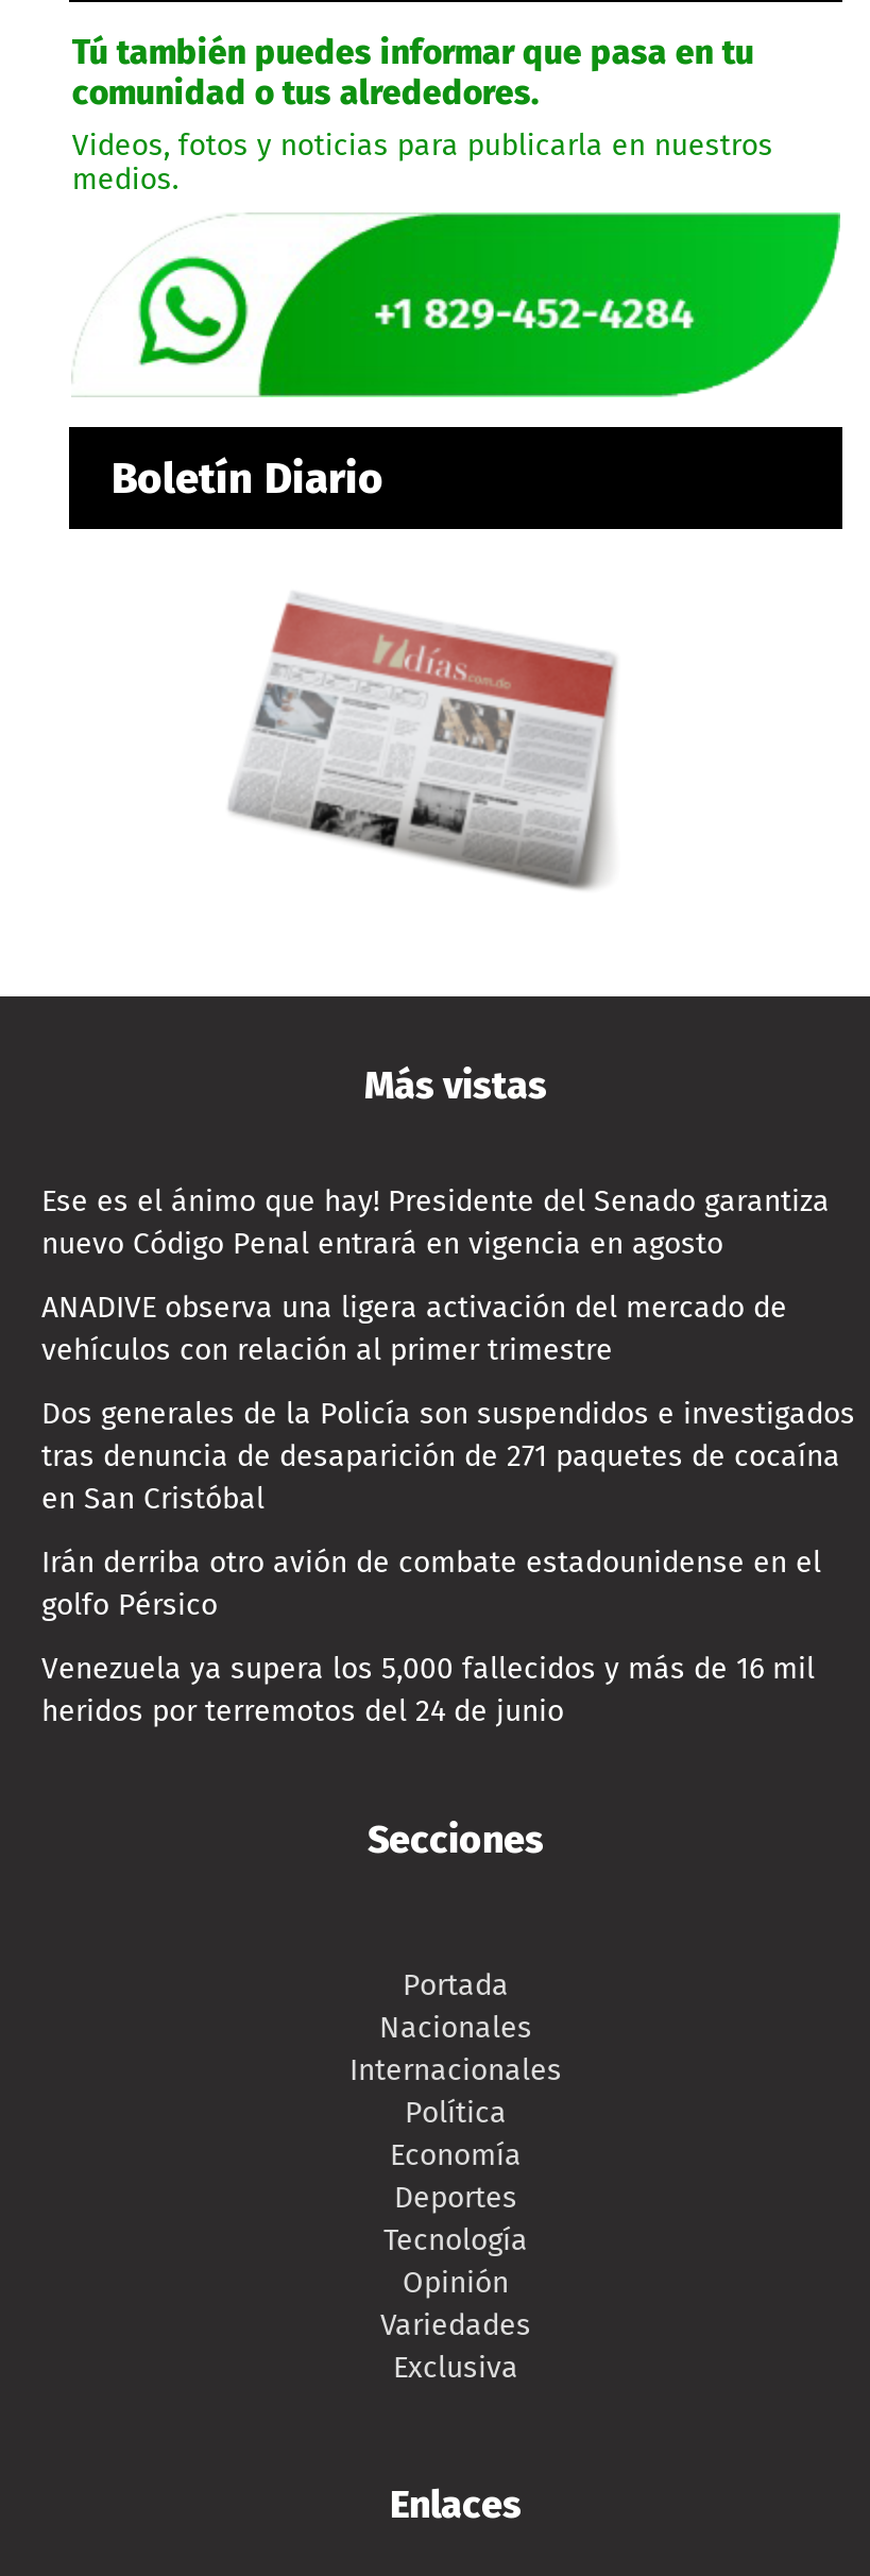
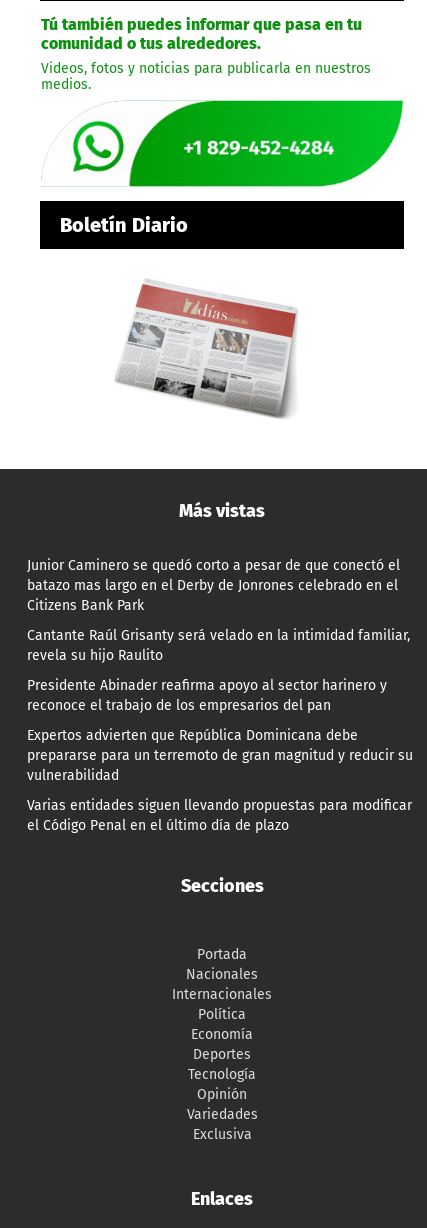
[41,1184,830,1263] Ese es el ánimo que hay! Presidente del Senado garantiza | nuevo Código Penal entrará en vigencia en agosto -> [27,557,400,614] Junior Caminero se quedó corto a pesar de que conectó el | batazo mas largo en el Derby de Jonrones celebrado en el | Citizens Bank Park
[41,1290,787,1369] ANADIVE observa una ligera activación del mercado de | vehículos con relación al primer trimestre -> [27,627,410,664] Cantante Raúl Grisanty será velado en la intimidad familiar, | revela su hijo Raulito
[41,1396,855,1518] Dos generales de la Policía son suspendidos e investigados | tras denuncia de desaparición de 271 paquetes de cocaína | en San Cristóbal -> [27,677,387,714] Presidente Abinader reafirma apoyo al sector harinero y | reconoce el trabajo de los empresarios del pan
[41,1545,821,1624] Irán derriba otro avión de combate estadounidense en el | golfo Pérsico -> [27,727,413,784] Expertos advierten que República Dominicana debe | prepararse para un terremoto de gran magnitud y reducir su | vulnerabilidad
[41,1651,815,1730] Venezuela ya supera los 5,000 fallecidos y más de 16 mil | heridos por terremotos del 24 de junio -> [27,797,412,834] Varias entidades siguen llevando propuestas para modificar | el Código Penal en el último día de plazo

